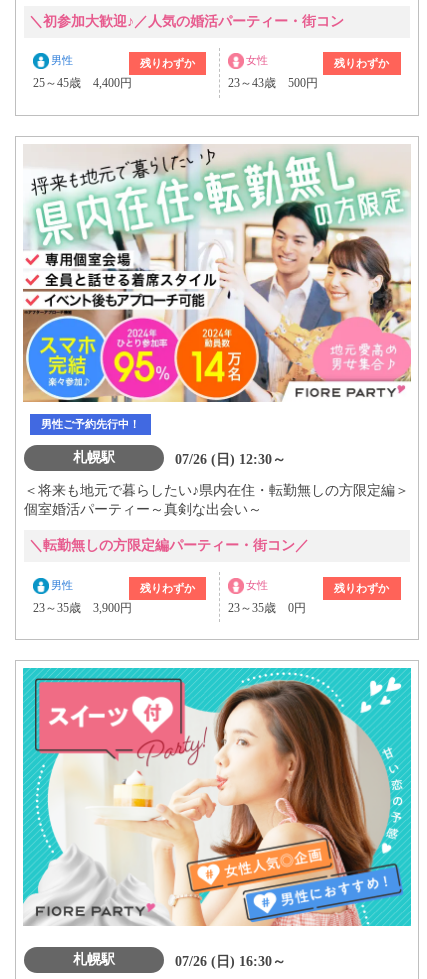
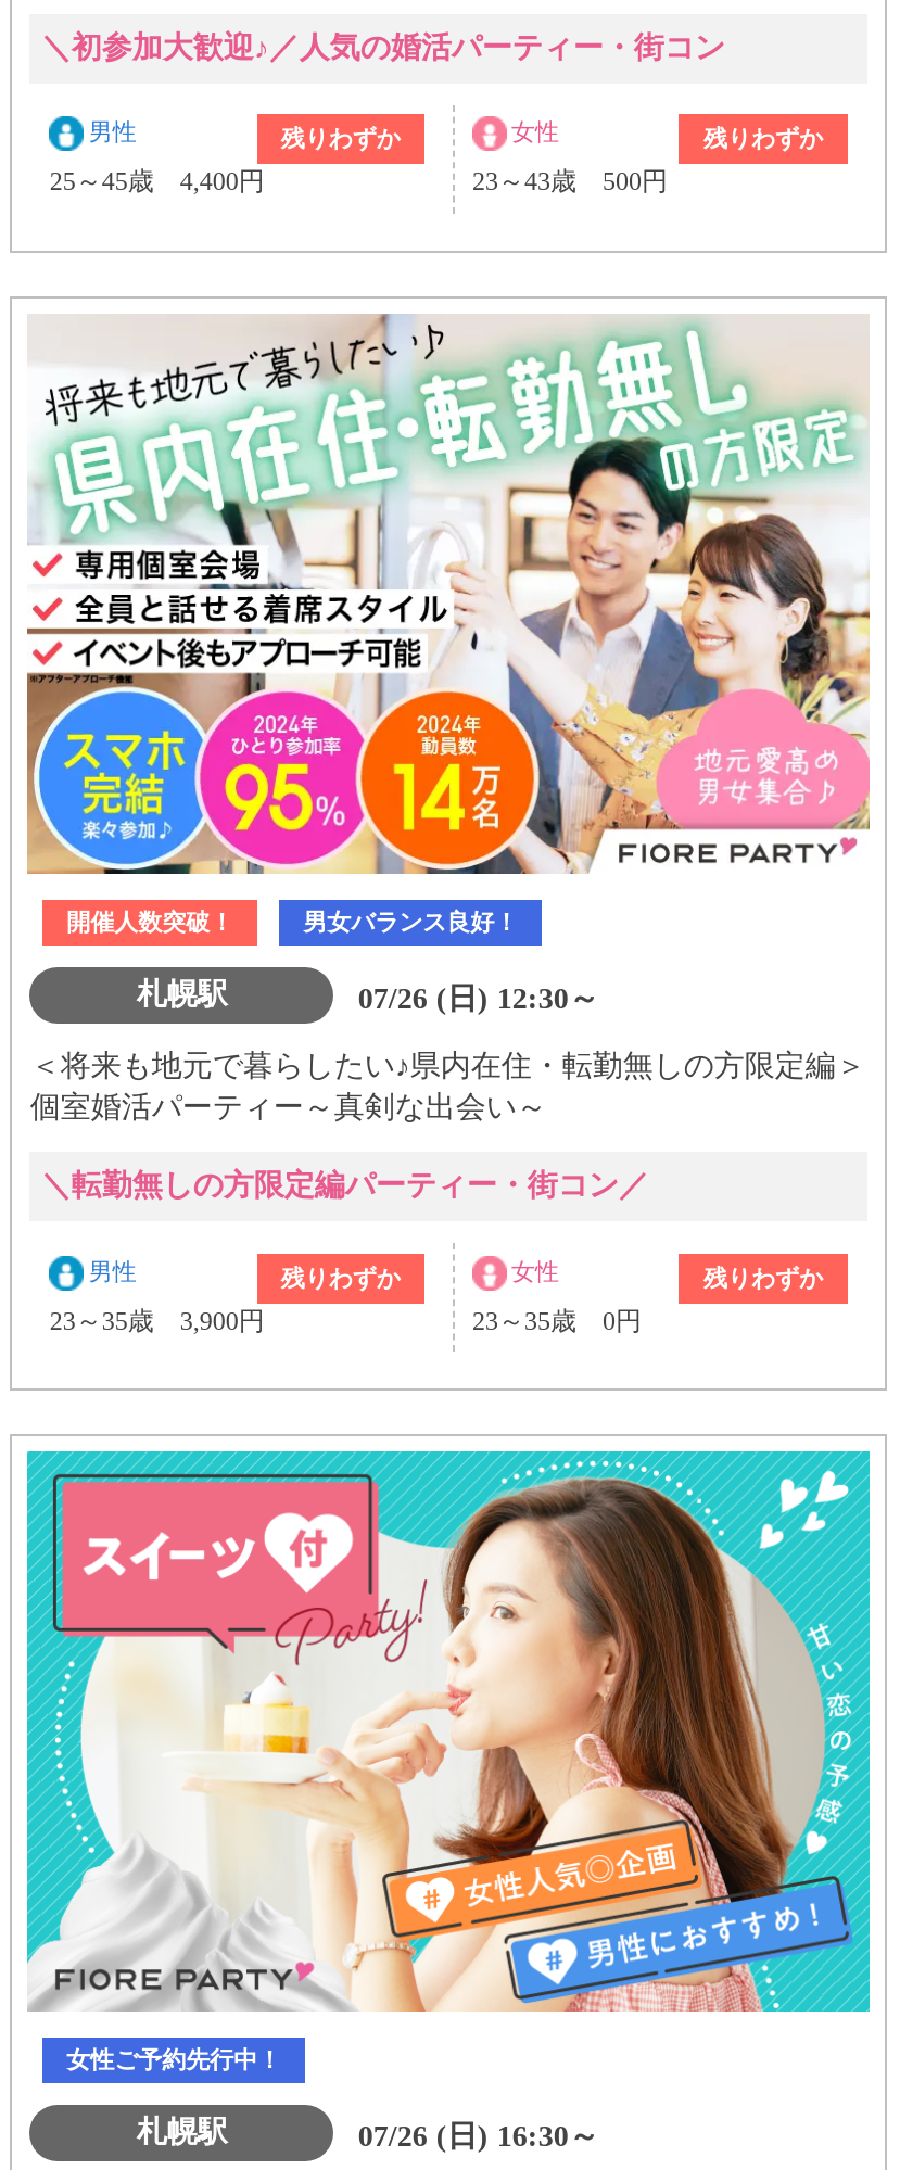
[41,418,140,430] 男性ご予約先行中！ -> [67,909,518,935] 開催人数突破！ | 男女バランス良好！
none -> [67,2047,282,2073] 女性ご予約先行中！

